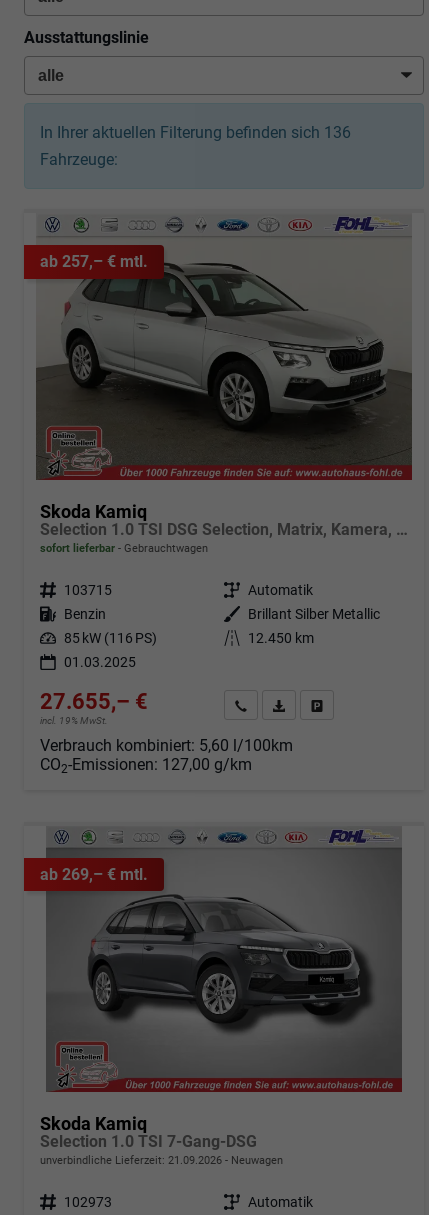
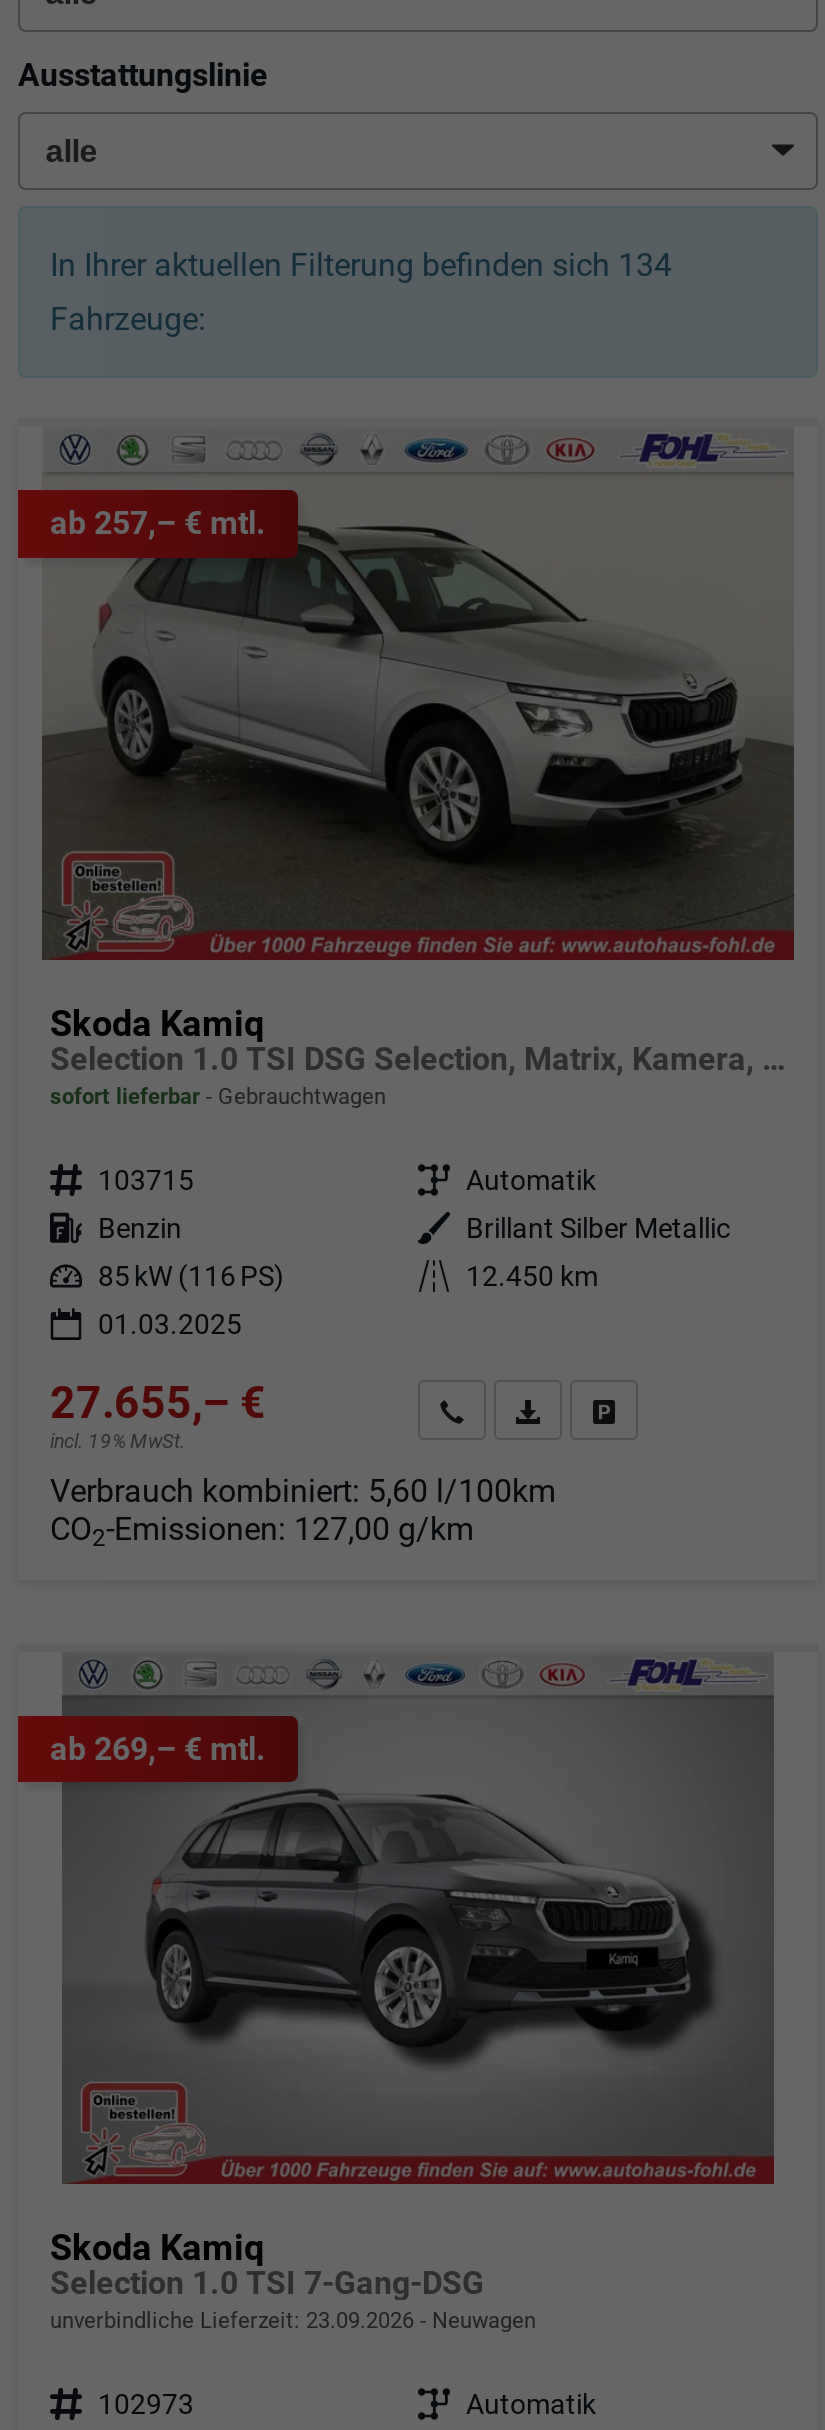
[40,123,351,142] In Ihrer aktuellen Filterung befinden sich 136 -> [50,246,672,284] In Ihrer aktuellen Filterung befinden sich 134
[40,1154,283,1167] unverbindliche Lieferzeit: 21.09.2026 Neuwagen -> [50,2309,536,2335] unverbindliche Lieferzeit: 23.09.2026 Neuwagen

